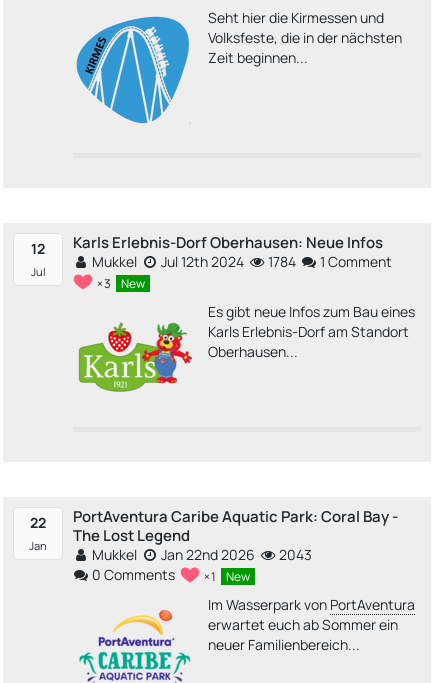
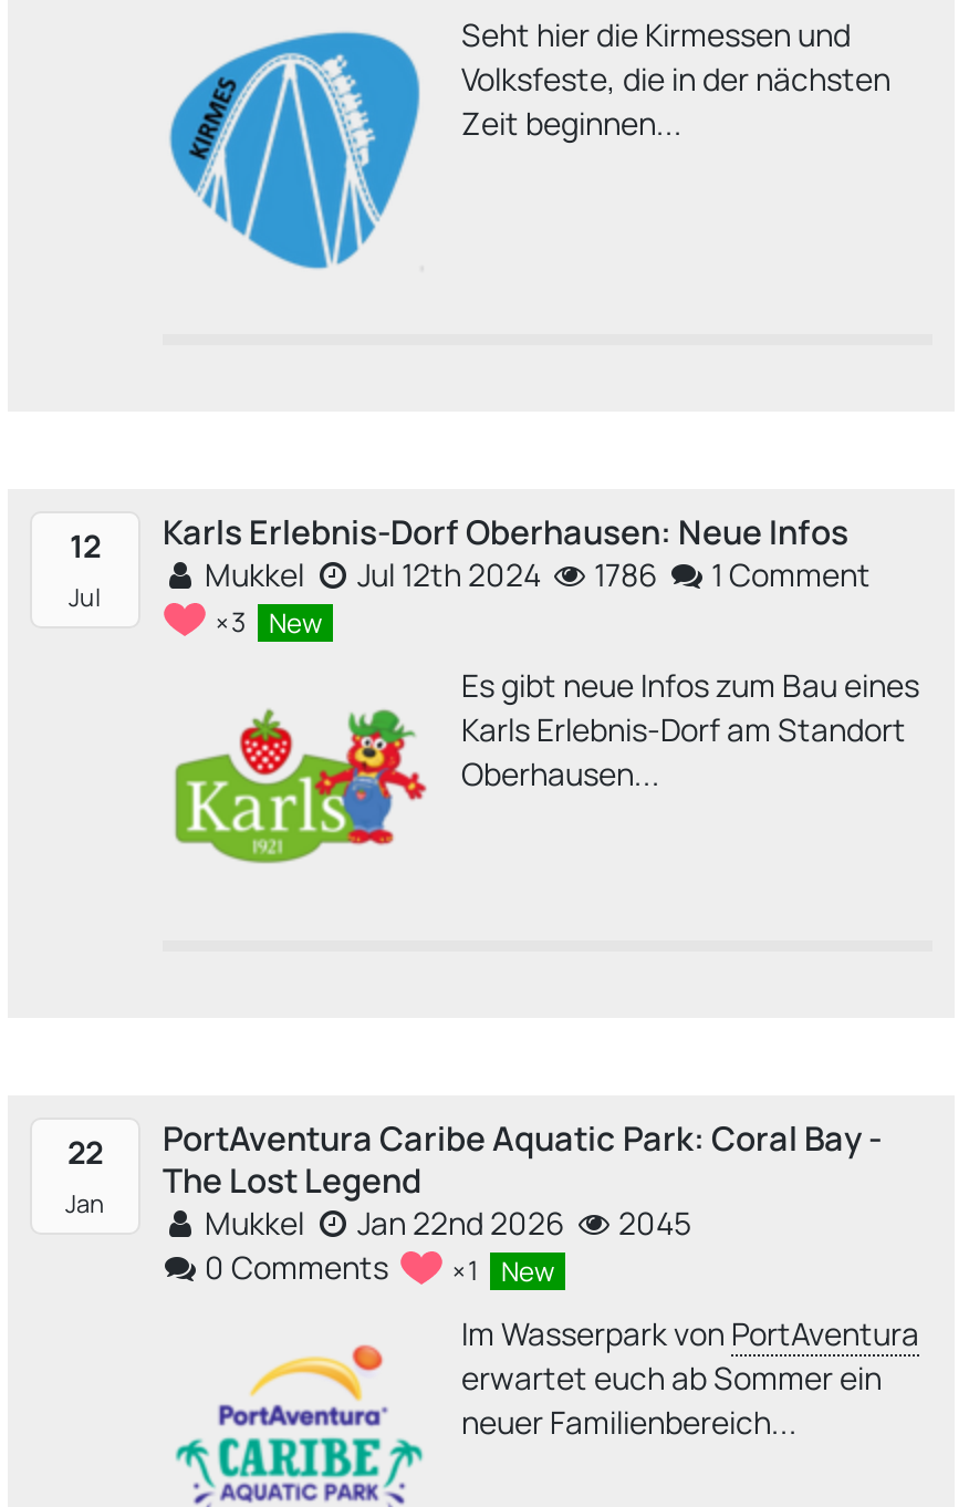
[92,252,392,271] Mukkel Jul 12th 2024 1784 1 Comment -> [205,553,871,595] Mukkel Jul 12th 2024 1786 1 Comment
[92,545,312,564] Mukkel Jan 22nd 2026 2043 -> [205,1202,691,1244] Mukkel Jan 22nd 2026 2045

